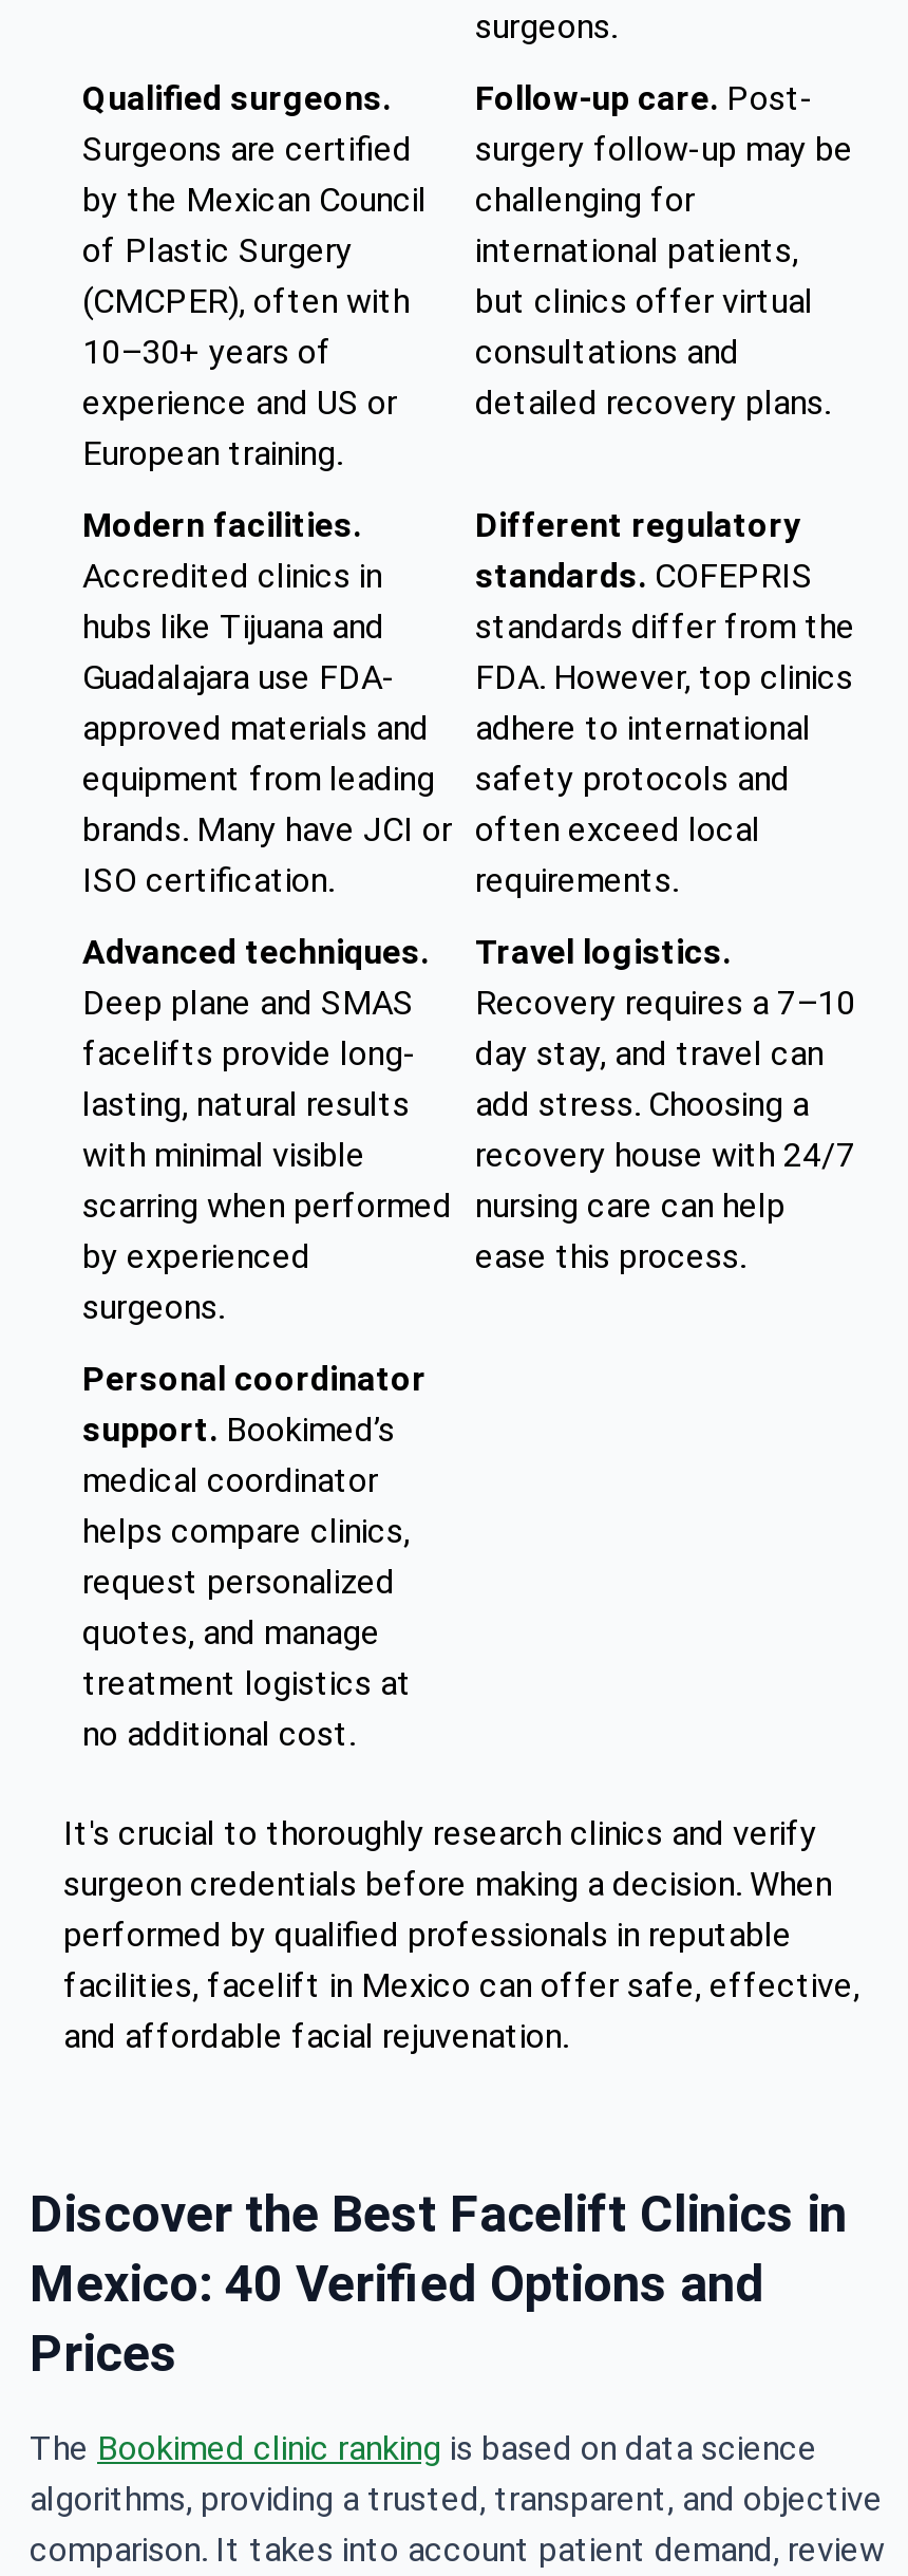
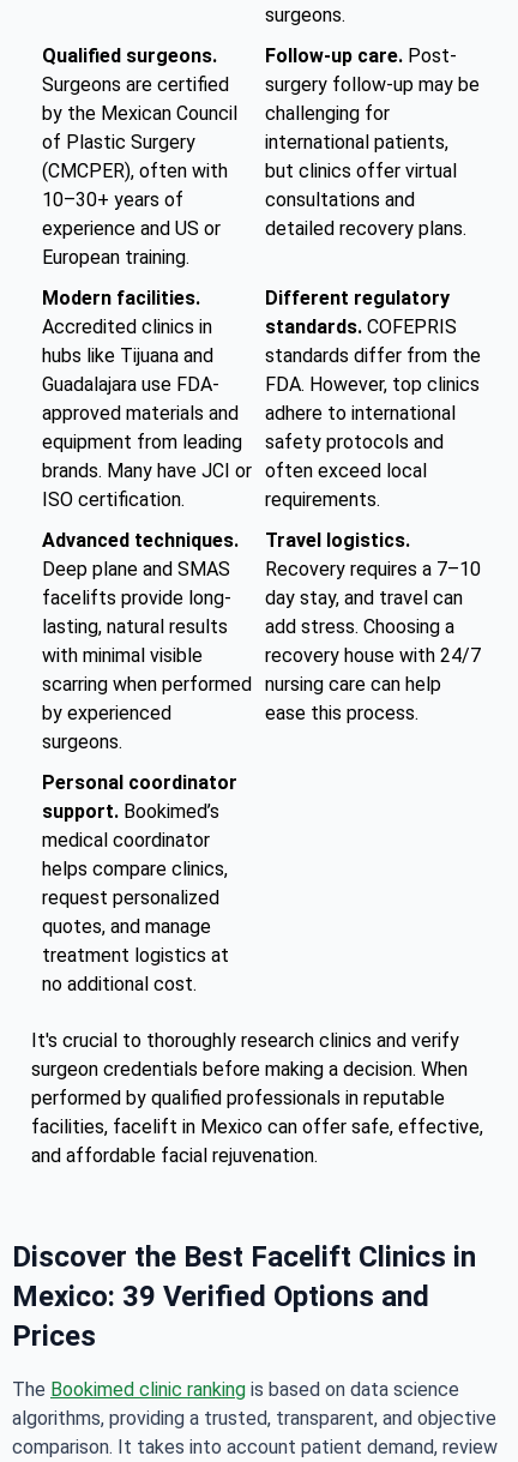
[30,2254,764,2313] Mexico: 40 Verified Options and -> [12,1279,429,1313] Mexico: 39 Verified Options and

